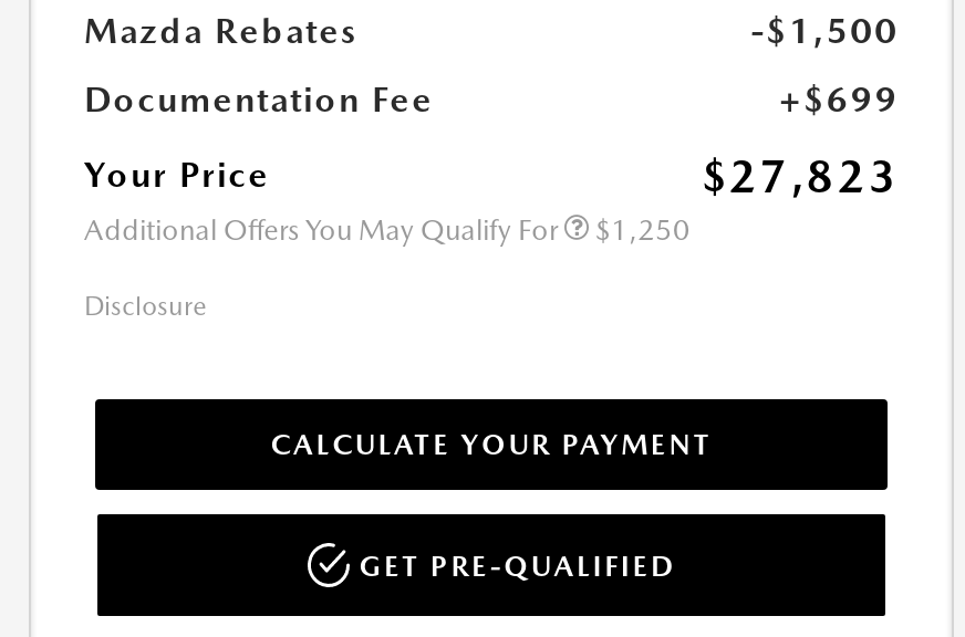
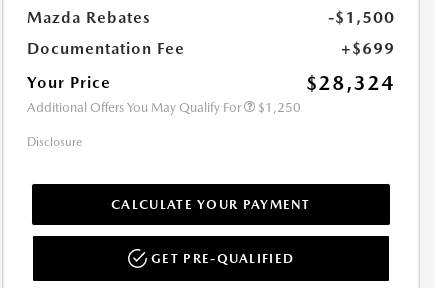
[702,150,899,203] $27,823 -> [306,71,395,95] $28,324

